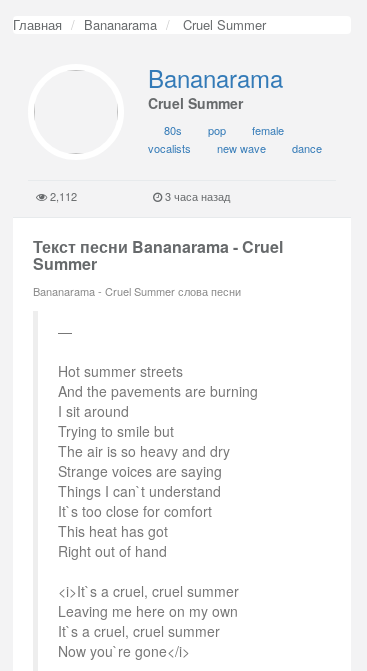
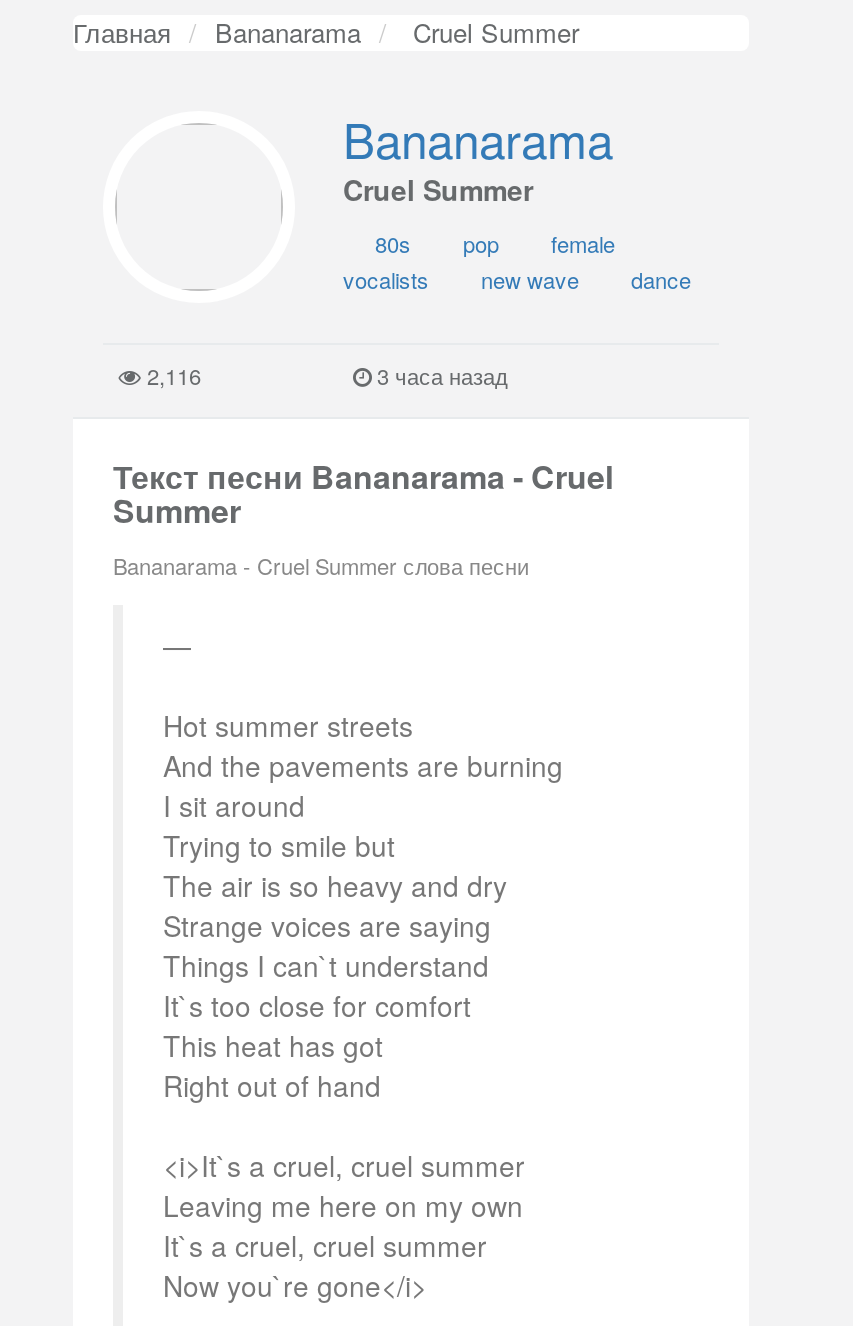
[47,188,77,204] 2,112 -> [141,359,201,391] 2,116

